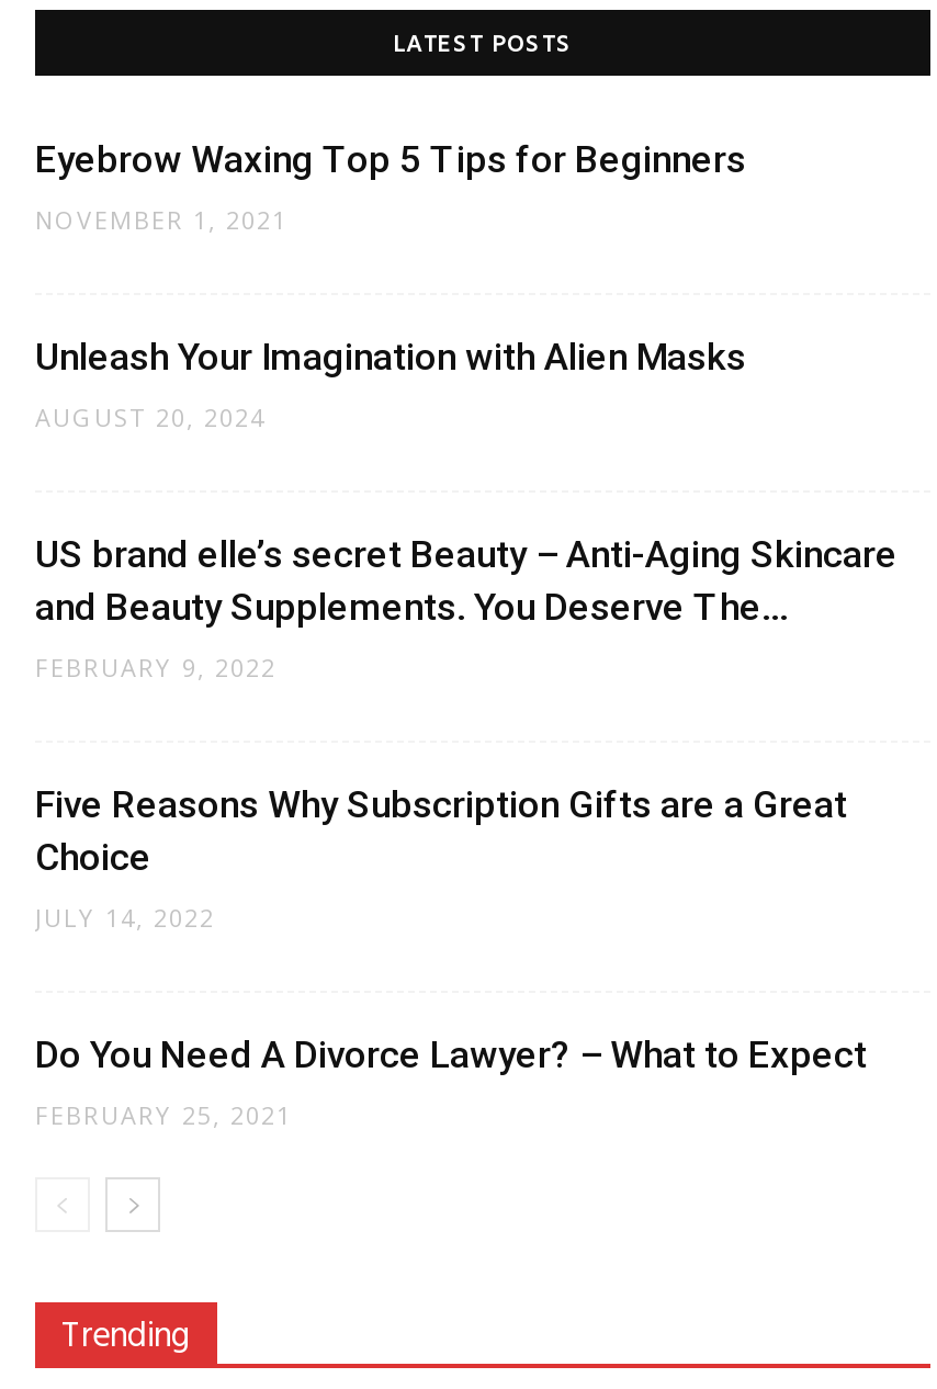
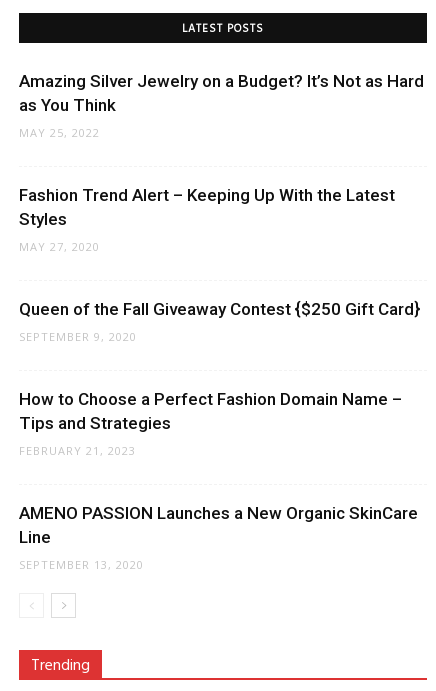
[35,138,746,182] Eyebrow Waxing Top 5 Tips for Beginners -> [19,71,424,115] Amazing Silver Jewelry on a Budget? It’s Not as Hard | as You Think
[35,204,287,237] NOVEMBER 1, 2021 -> [19,125,100,140] MAY 25, 2022
[35,335,746,379] Unleash Your Imagination with Alien Masks -> [19,185,395,229] Fashion Trend Alert – Keeping Up With the Latest | Styles
[35,401,266,434] AUGUST 20, 2024 -> [19,239,100,254] MAY 27, 2020
[35,533,898,629] US brand elle’s secret Beauty – Anti-Aging Skincare | and Beauty Supplements. You Deserve The... -> [19,299,420,319] Queen of the Fall Giveaway Contest {$250 Gift Card}
[35,651,276,684] FEBRUARY 9, 2022 -> [19,329,137,344] SEPTEMBER 9, 2020
[35,783,847,879] Five Reasons Why Subscription Gifts are a Great | Choice -> [19,389,402,433] How to Choose a Perfect Fashion Domain Name – | Tips and Strategies
[35,901,215,934] JULY 14, 2022 -> [19,443,136,458] FEBRUARY 21, 2023
[35,1033,867,1077] Do You Need A Divorce Lawyer? – What to Expect -> [19,503,418,547] AMENO PASSION Launches a New Organic SkinCare | Line
[35,1099,292,1132] FEBRUARY 25, 2021 -> [19,557,144,572] SEPTEMBER 13, 2020

